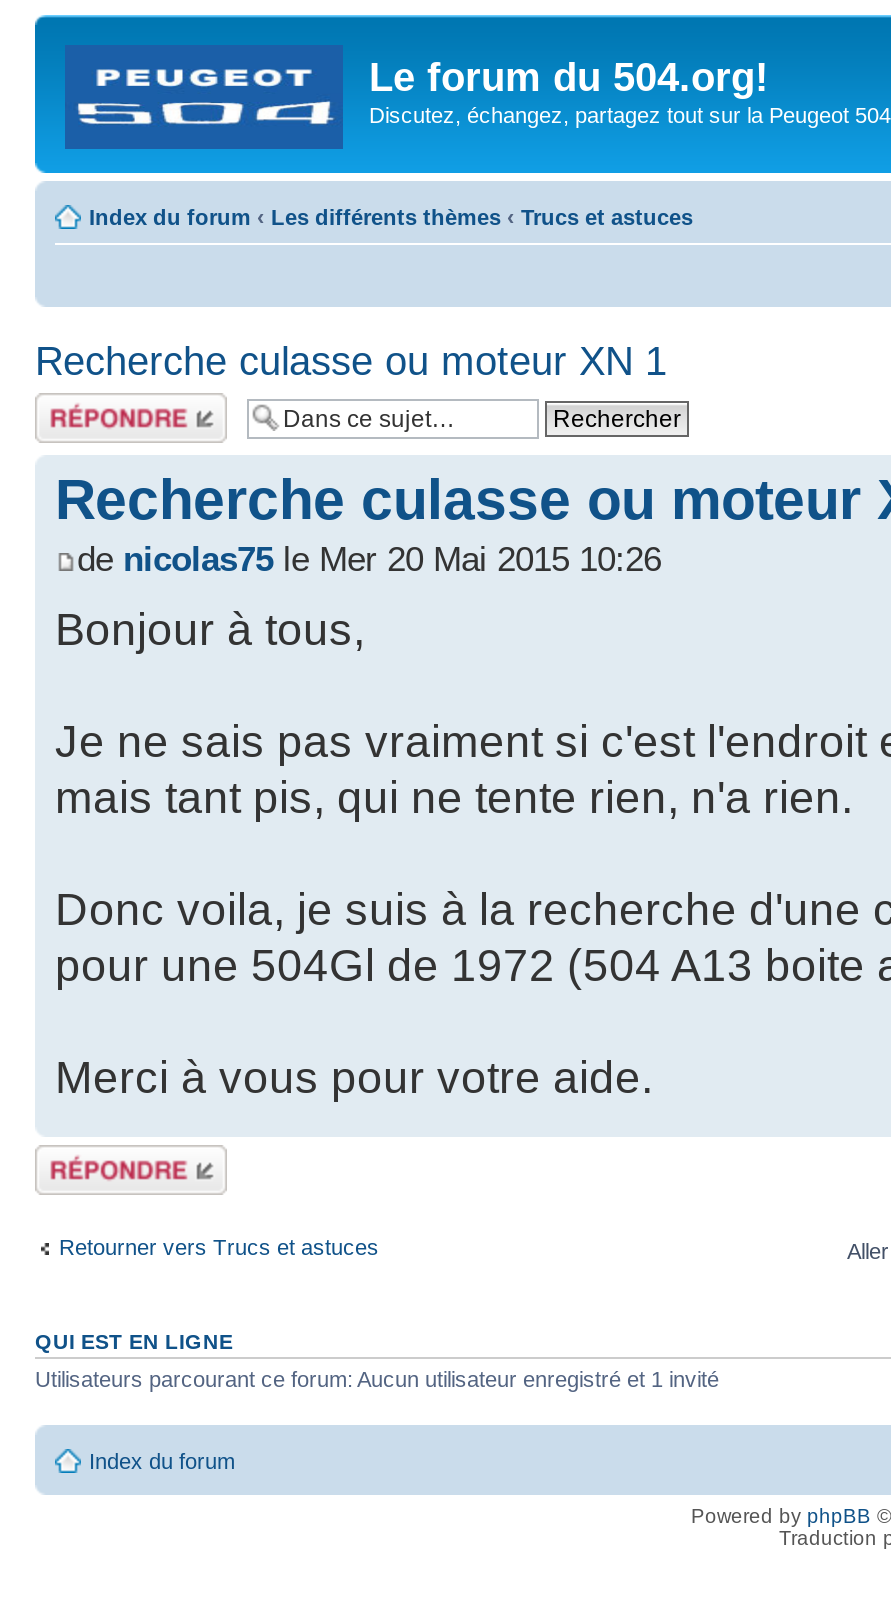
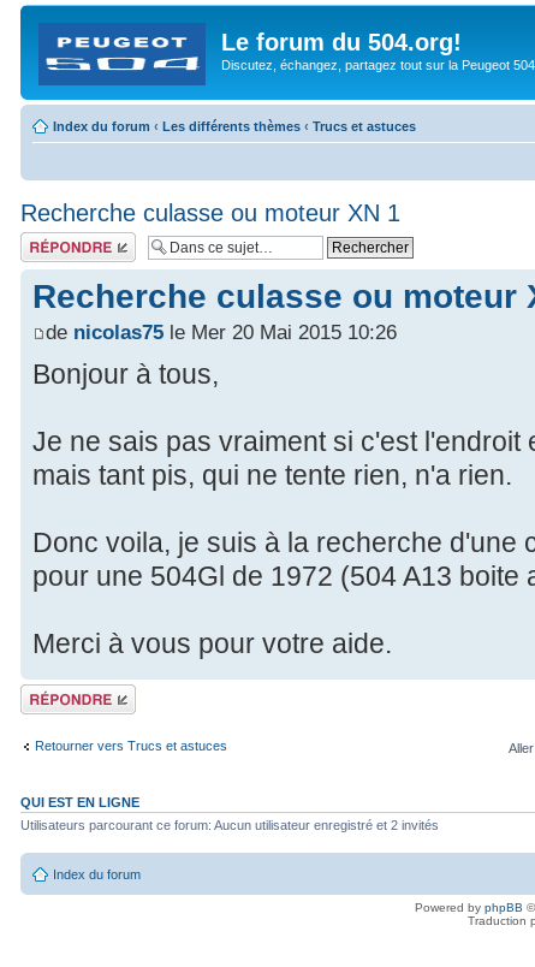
[35,1366,719,1390] Utilisateurs parcourant ce forum: Aucun utilisateur enregistré et 1 invité -> [20,817,439,832] Utilisateurs parcourant ce forum: Aucun utilisateur enregistré et 2 invités

